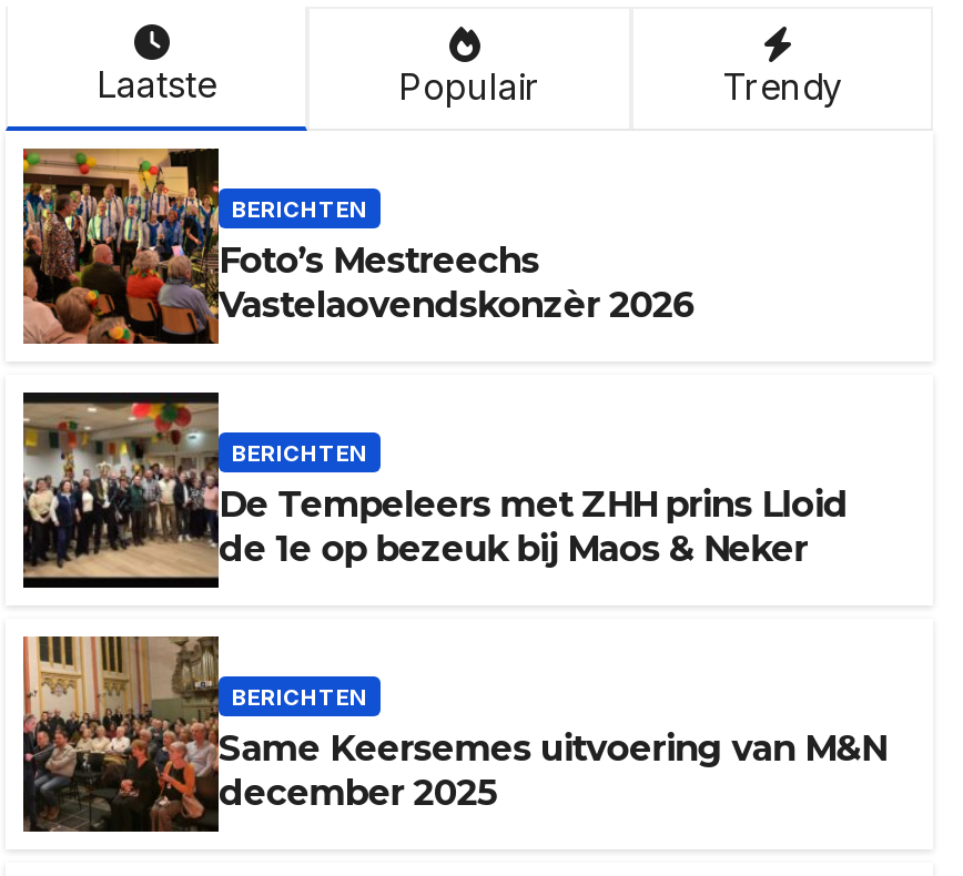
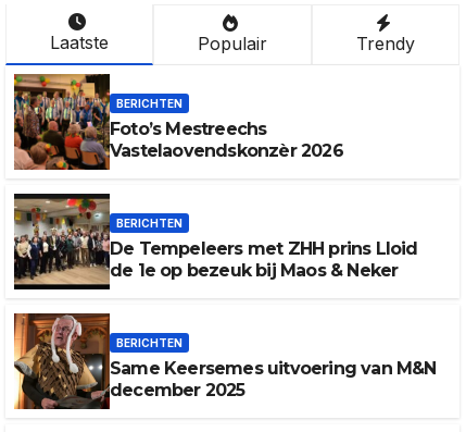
[21,634,219,834] [image] -> [14,313,110,410] [image]

